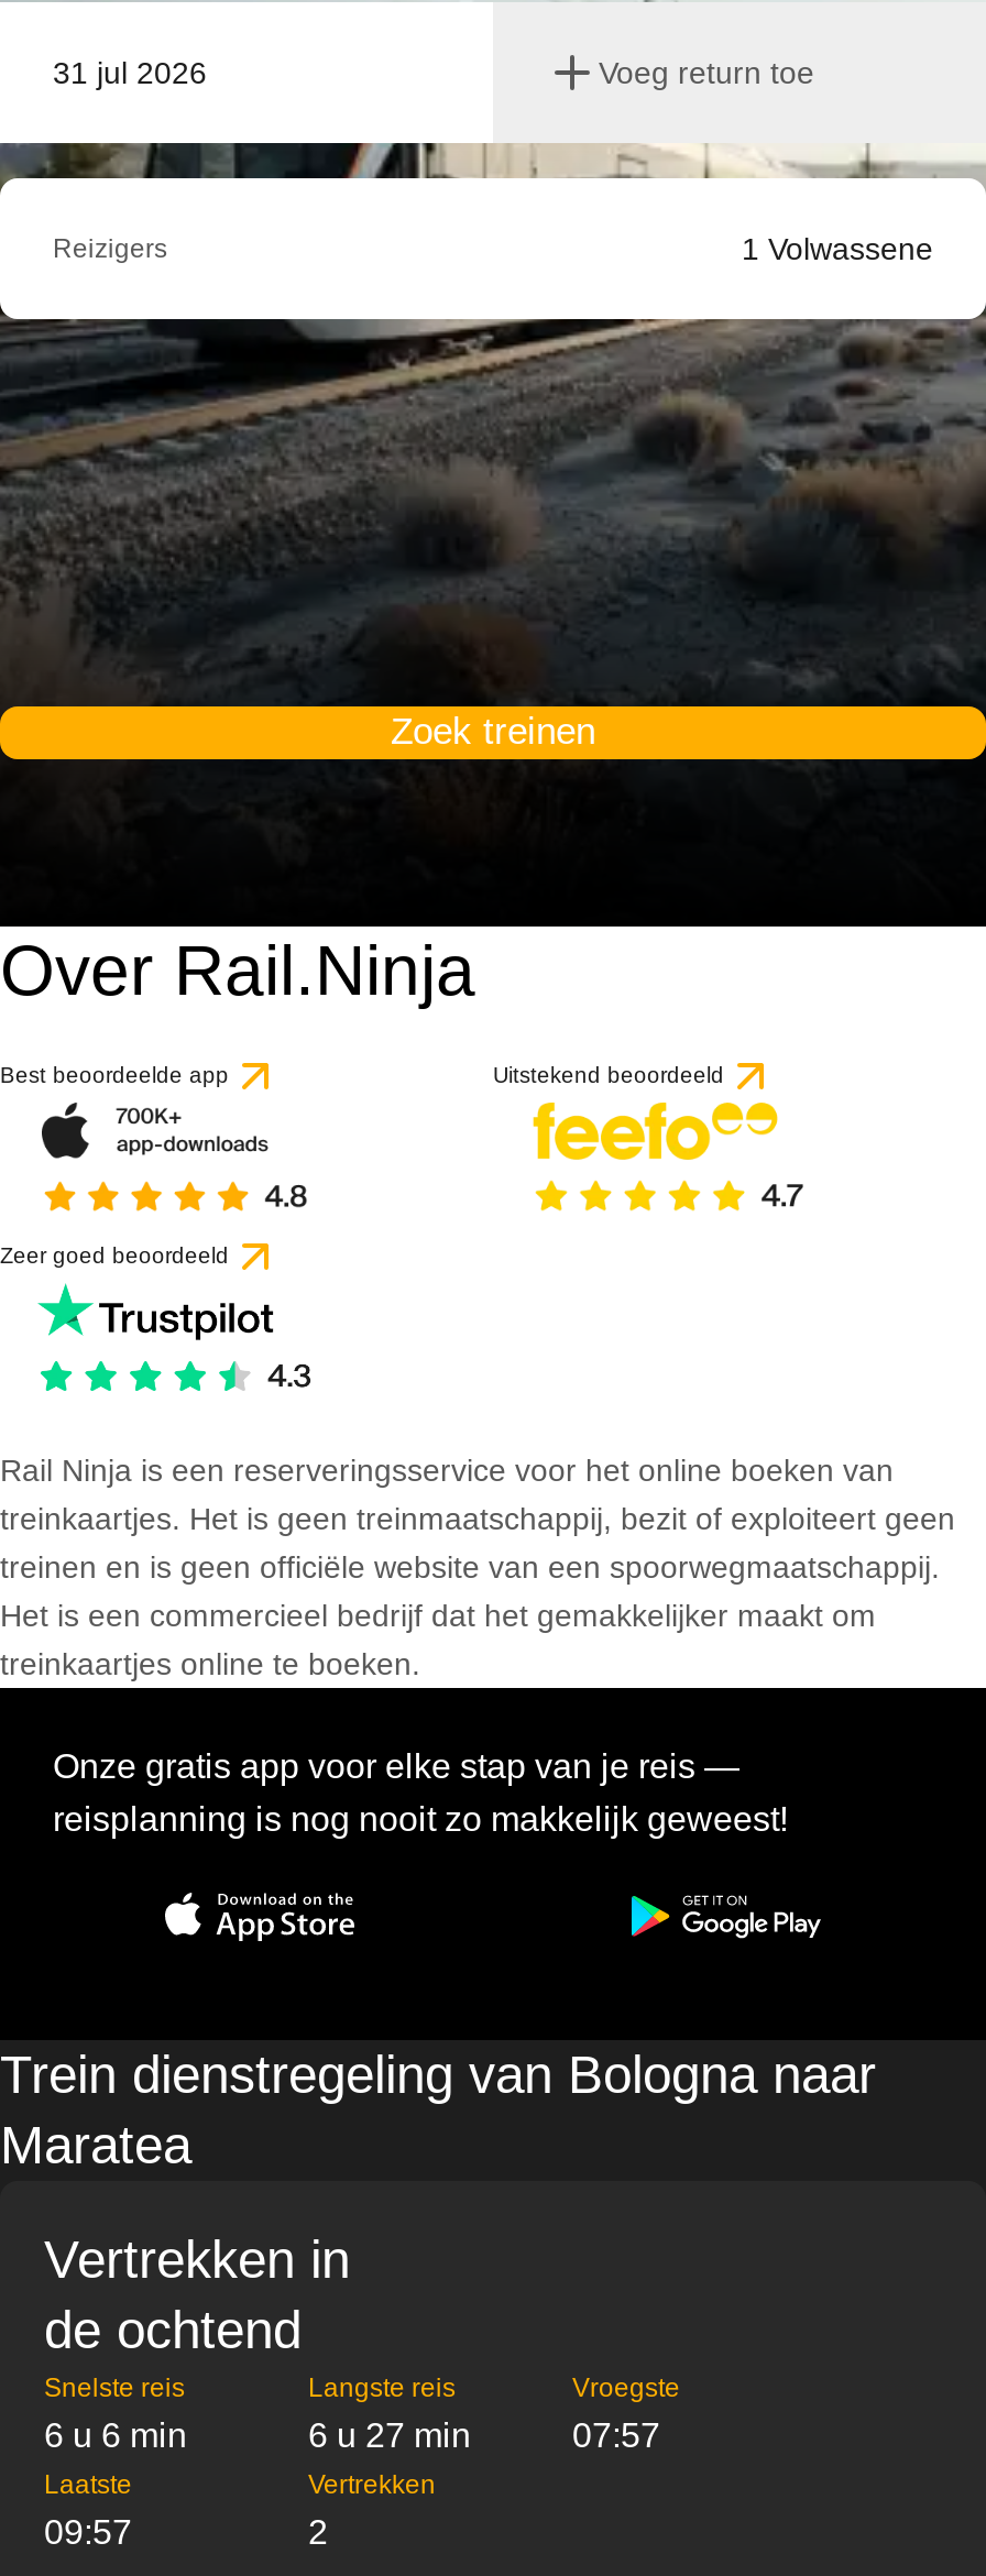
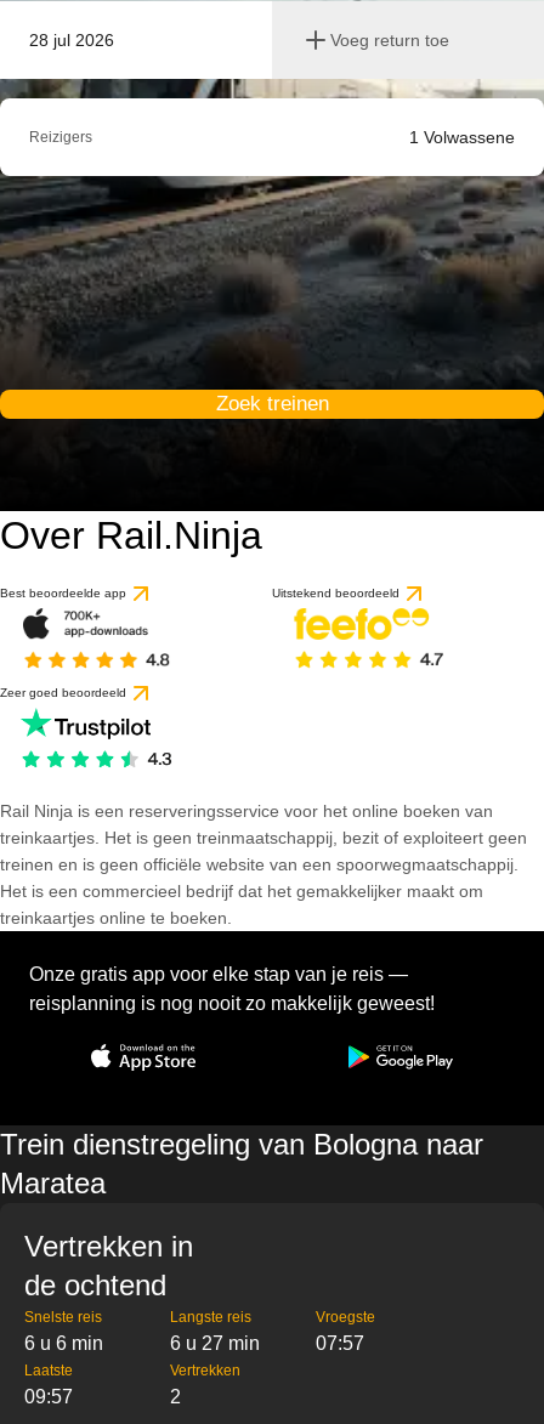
[53,55,207,90] 31 jul 2026 -> [29,30,114,50] 28 jul 2026

